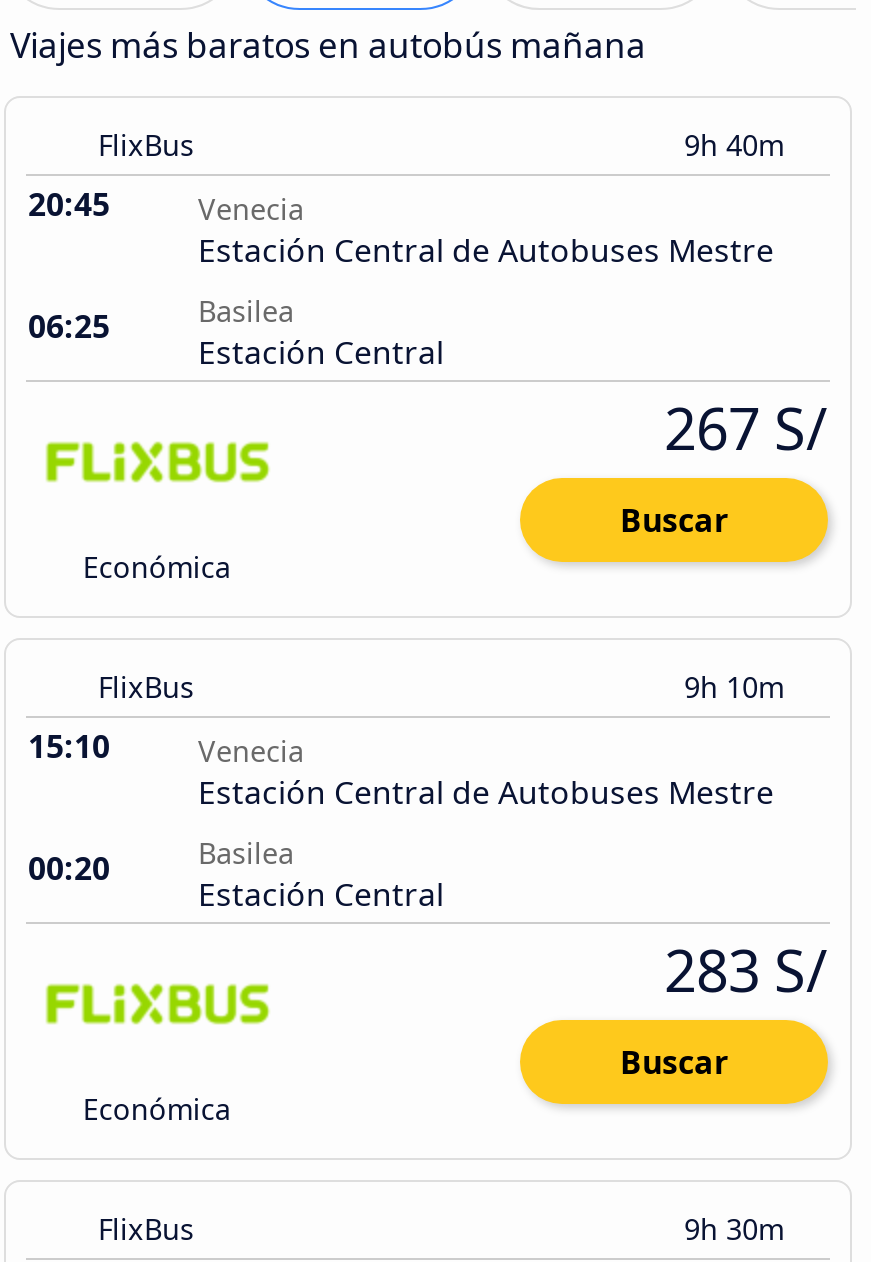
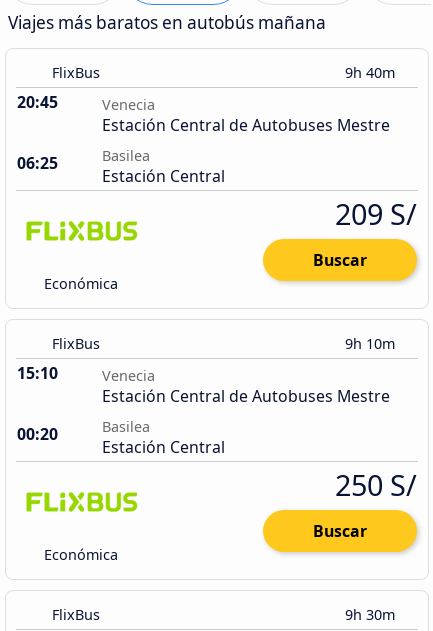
[664,388,828,466] 267 S/ -> [335,194,417,233] 209 S/
[664,930,828,1008] 283 S/ -> [335,465,417,504] 250 S/

